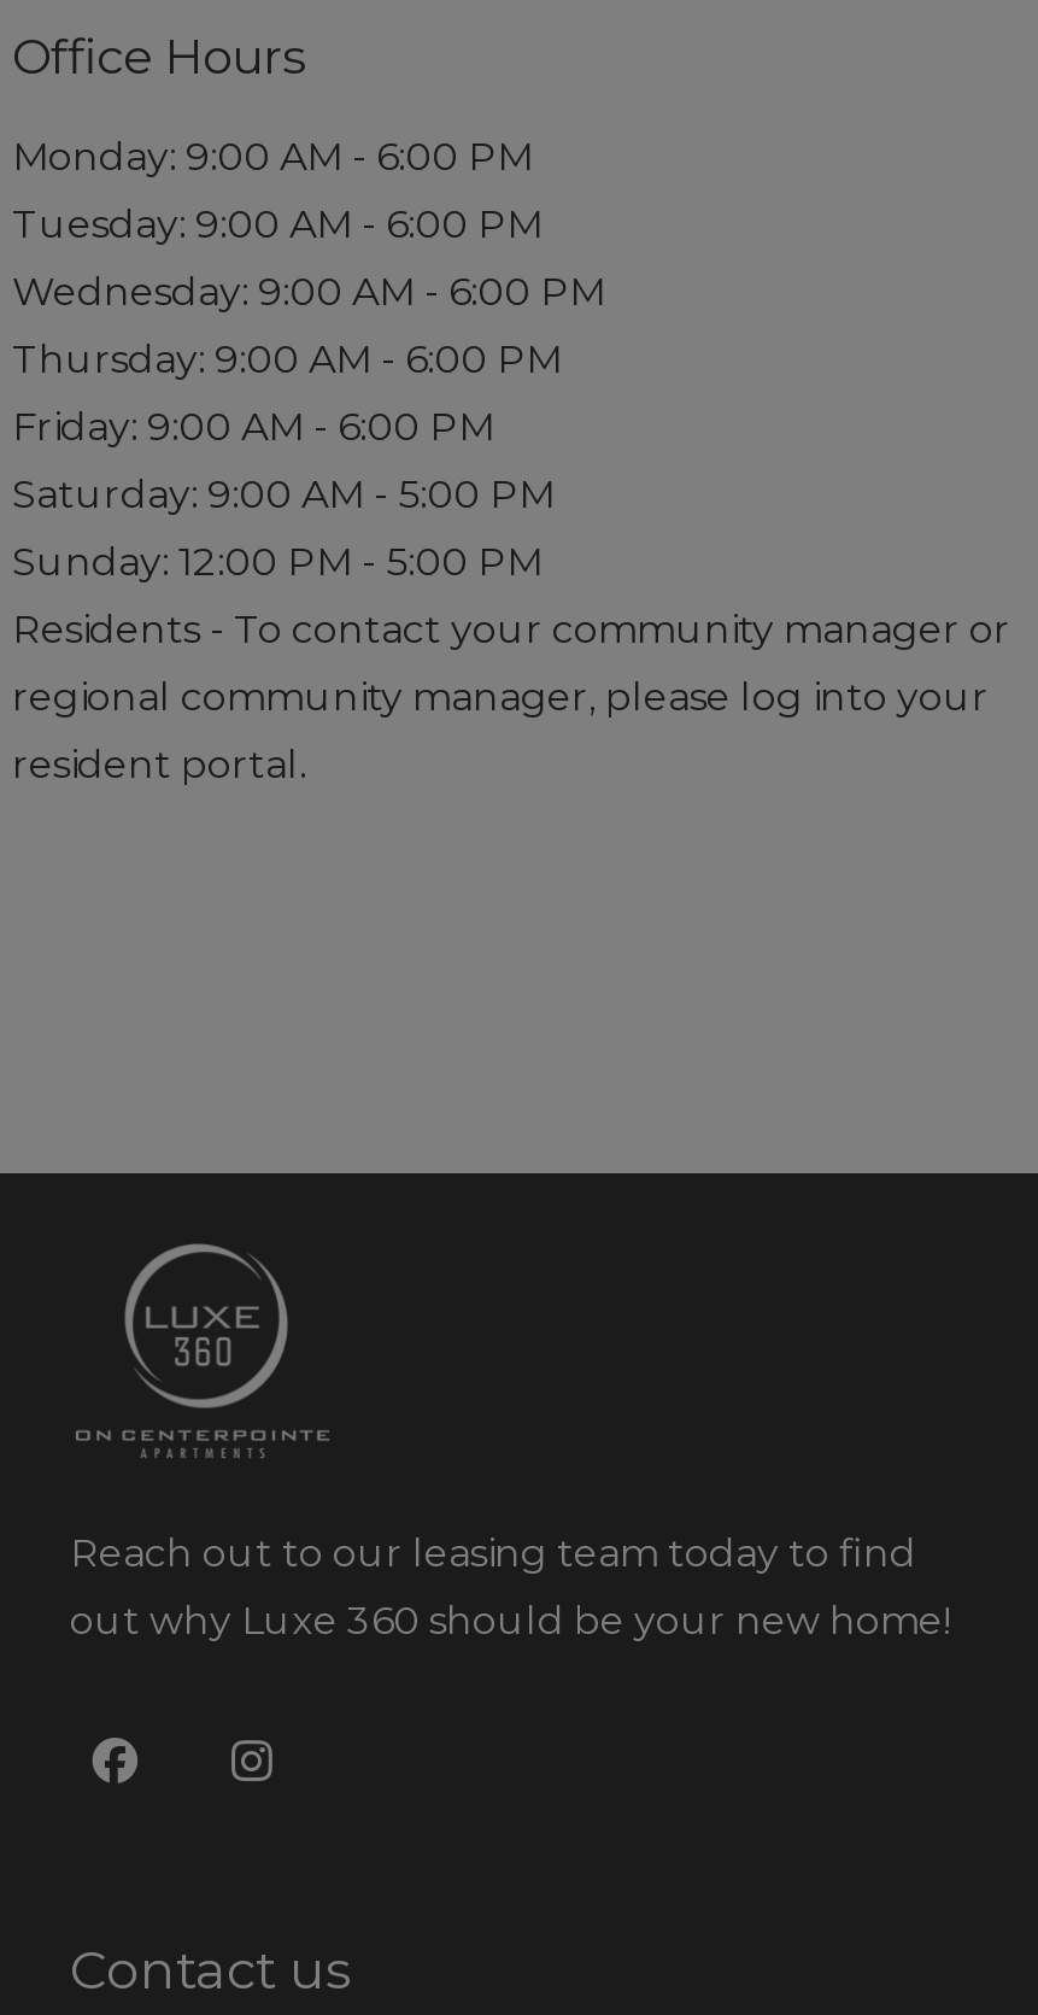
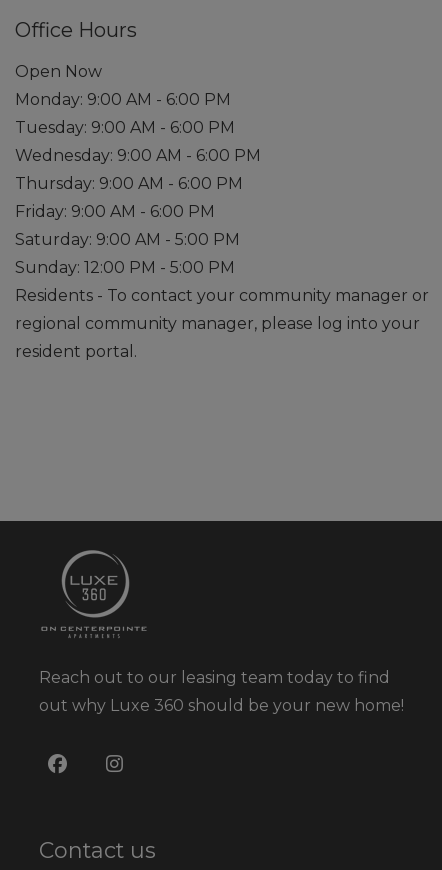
none -> [15,62,102,81] Open Now

